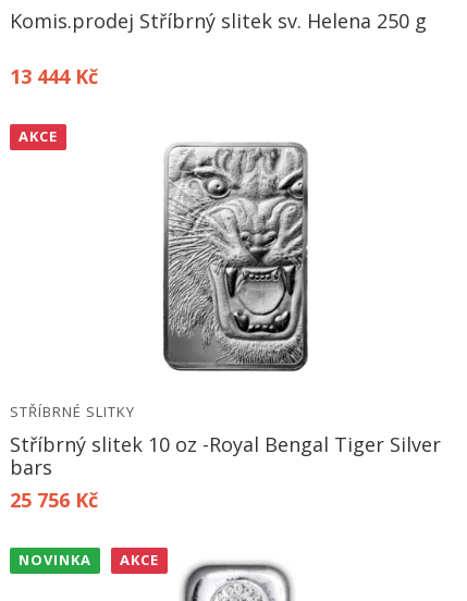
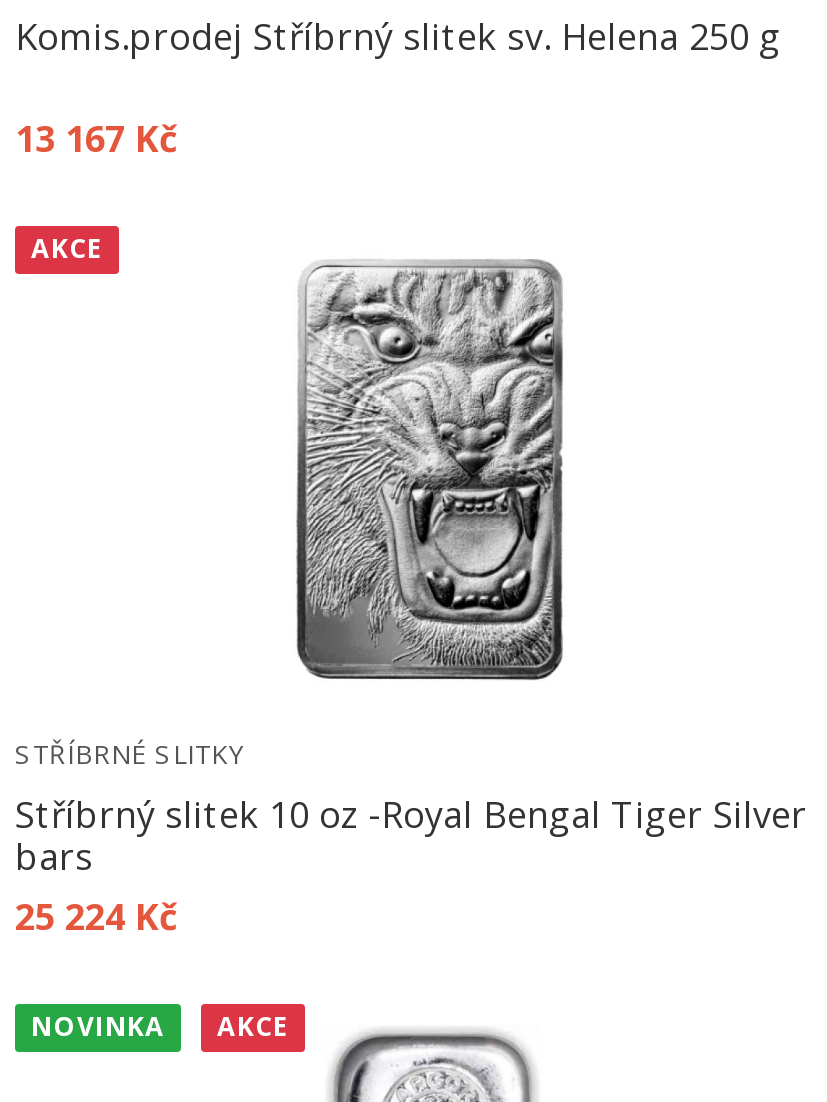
[10,63,98,89] 13 444 Kč -> [15,114,177,162] 13 167 Kč
[10,487,98,513] 25 756 Kč -> [15,892,177,940] 25 224 Kč

